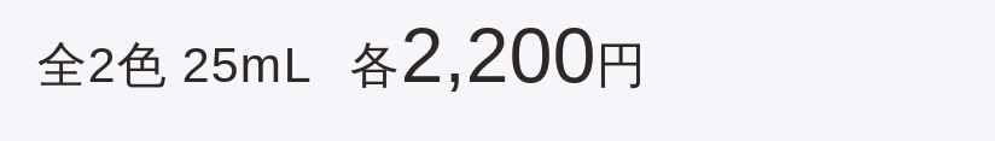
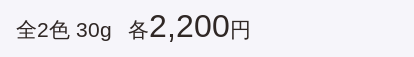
[37,13,647,100] 全2色 25mL 各2,200円 -> [16,8,251,44] 全2色 30g 各2,200円

